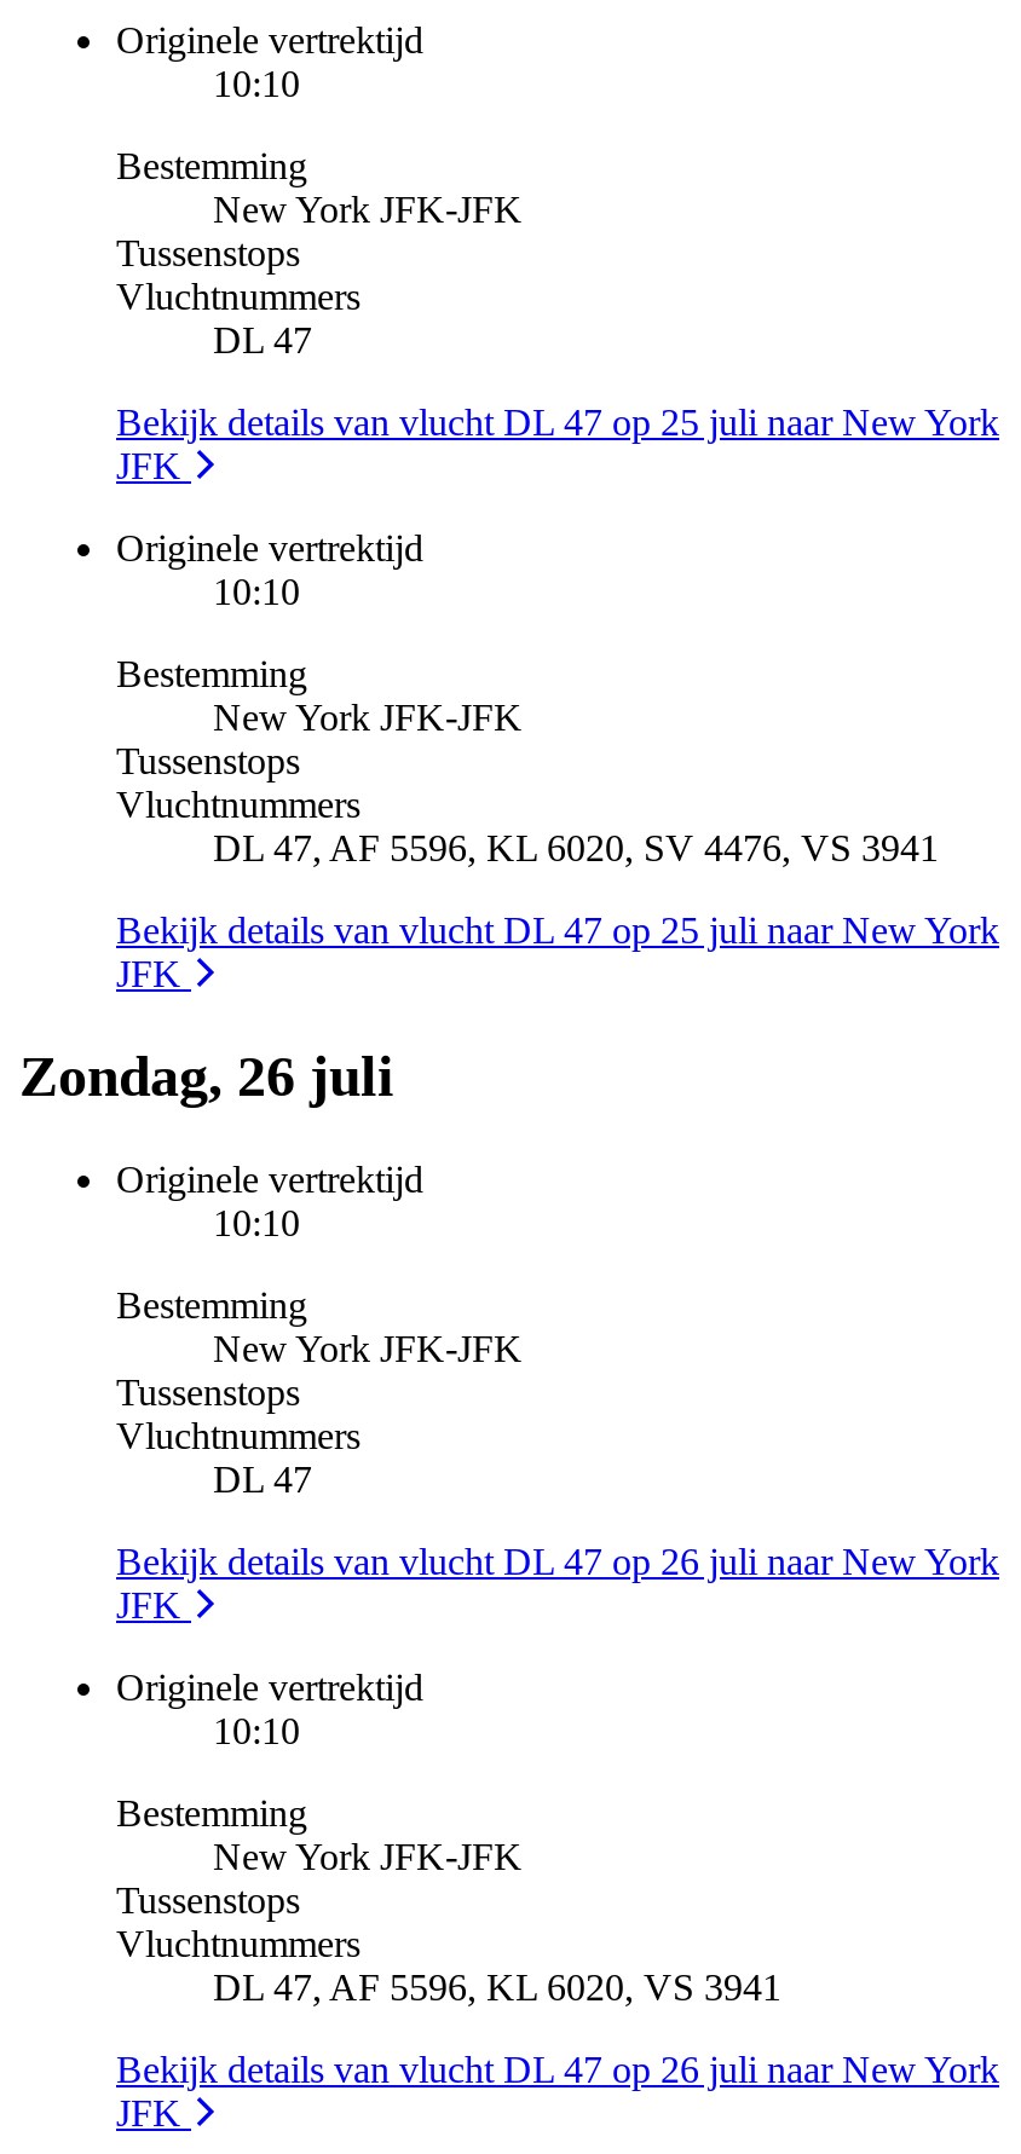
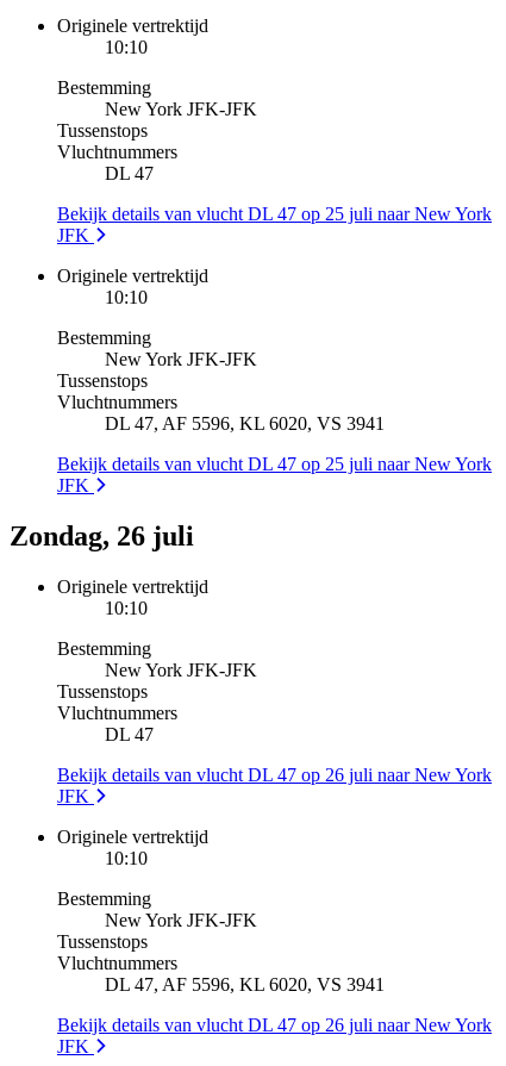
[213,828,939,869] DL 47, AF 5596, KL 6020, SV 4476, VS 3941 -> [105,413,385,433] DL 47, AF 5596, KL 6020, VS 3941

